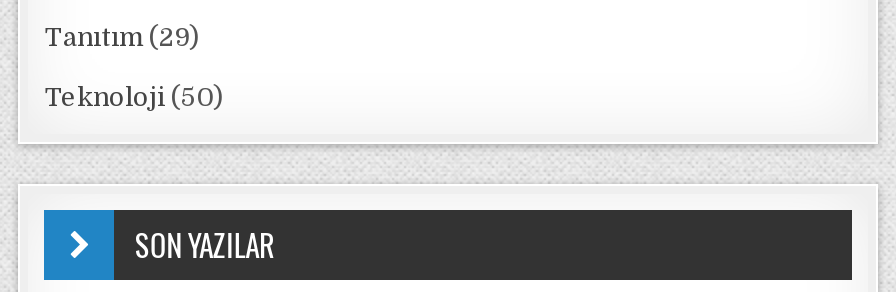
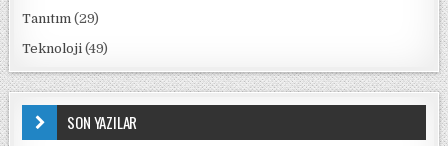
[45,82,223,112] Teknoloji (50) -> [22,41,108,56] Teknoloji (49)

